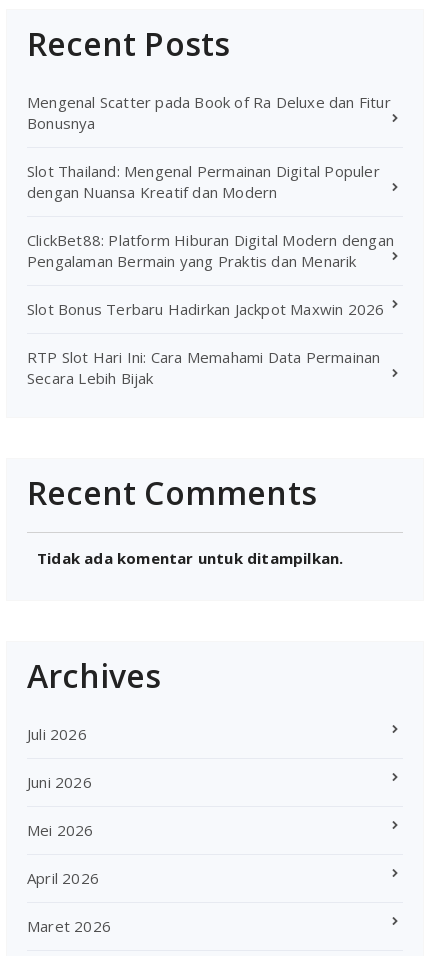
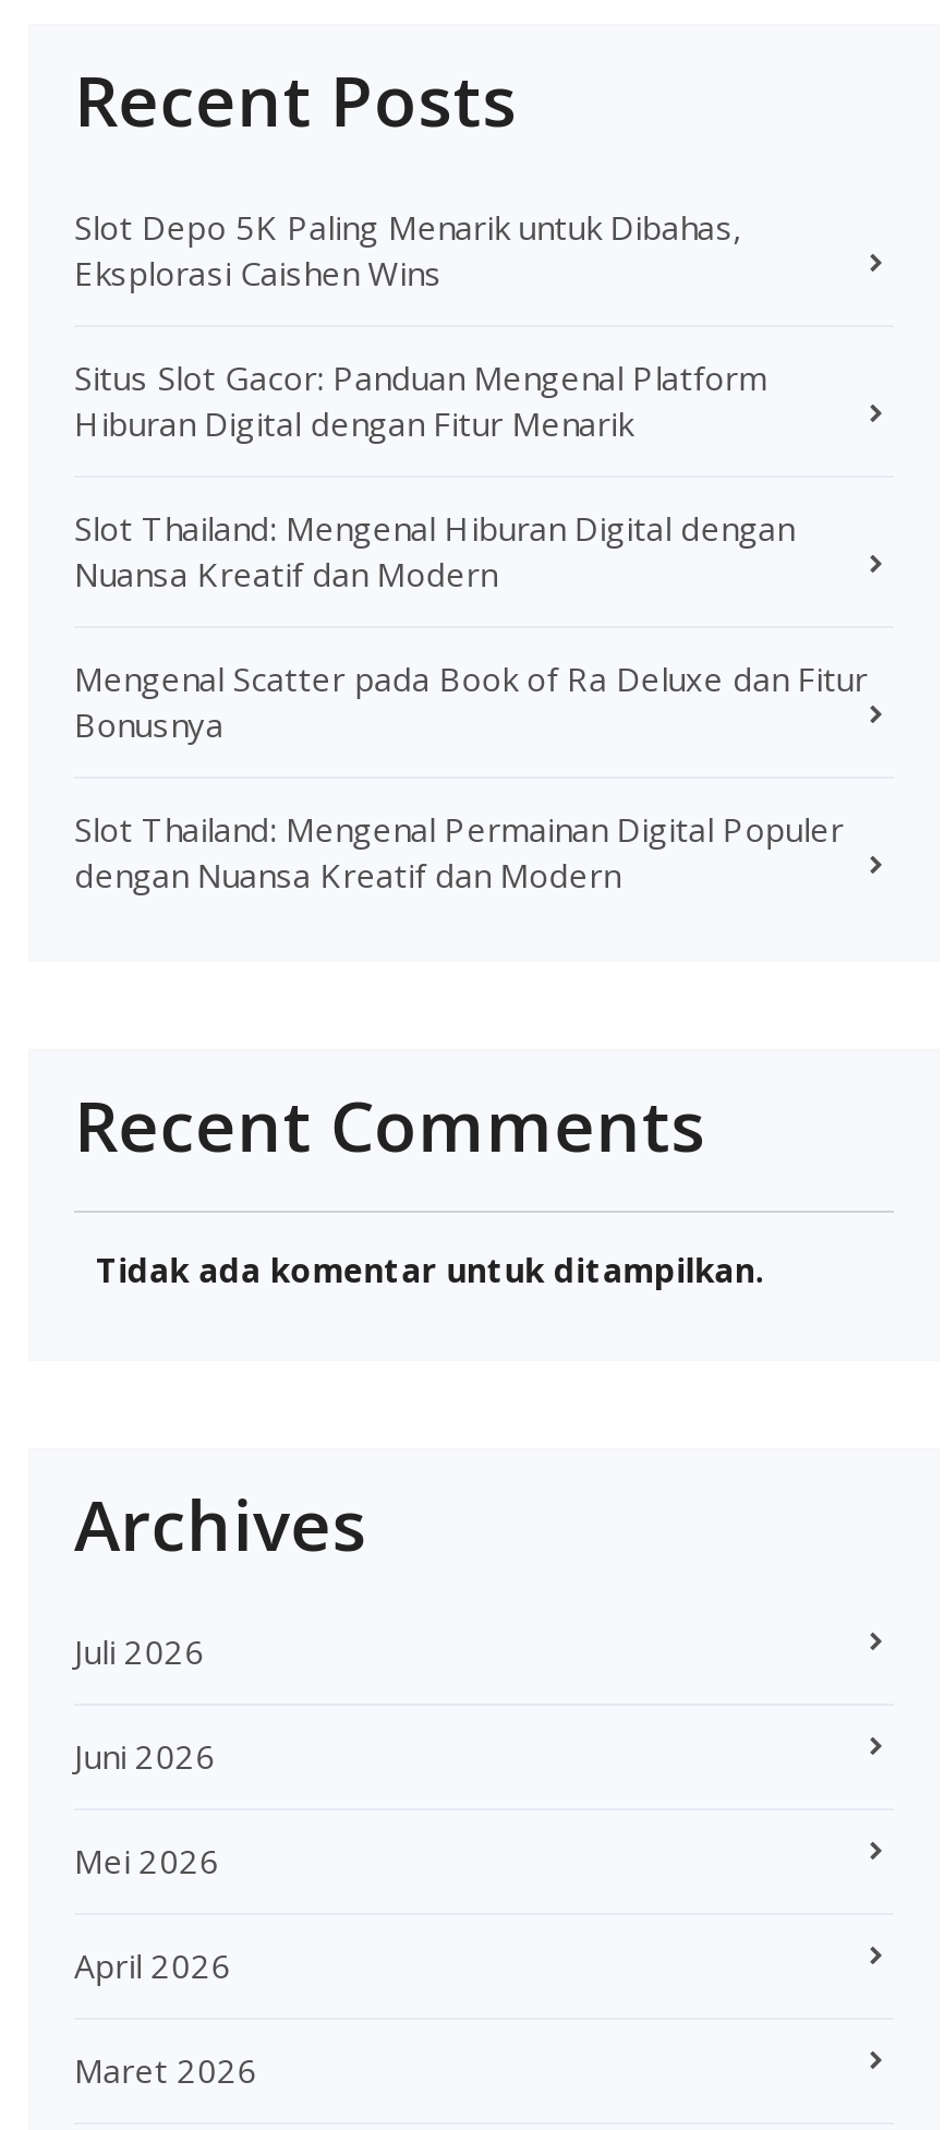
none -> [74,205,794,596] Slot Depo 5K Paling Menarik untuk Dibahas, | Eksplorasi Caishen Wins | Situs Slot Gacor: Panduan Mengenal Platform | Hiburan Digital dengan Fitur Menarik | Slot Thailand: Mengenal Hiburan Digital dengan | Nuansa Kreatif dan Modern
moved [27,92,391,202] -> [74,657,867,897]: Mengenal Scatter pada Book of Ra Deluxe dan Fitur | Bonusnya | Slot Thailand: Mengenal Permainan Digital Populer | dengan Nuansa Kreatif dan Modern
[27,230,394,388] ClickBet88: Platform Hiburan Digital Modern dengan | Pengalaman Bermain yang Praktis dan Menarik | Slot Bonus Terbaru Hadirkan Jackpot Maxwin 2026 | RTP Slot Hari Ini: Cara Memahami Data Permainan | Secara Lebih Bijak -> none

